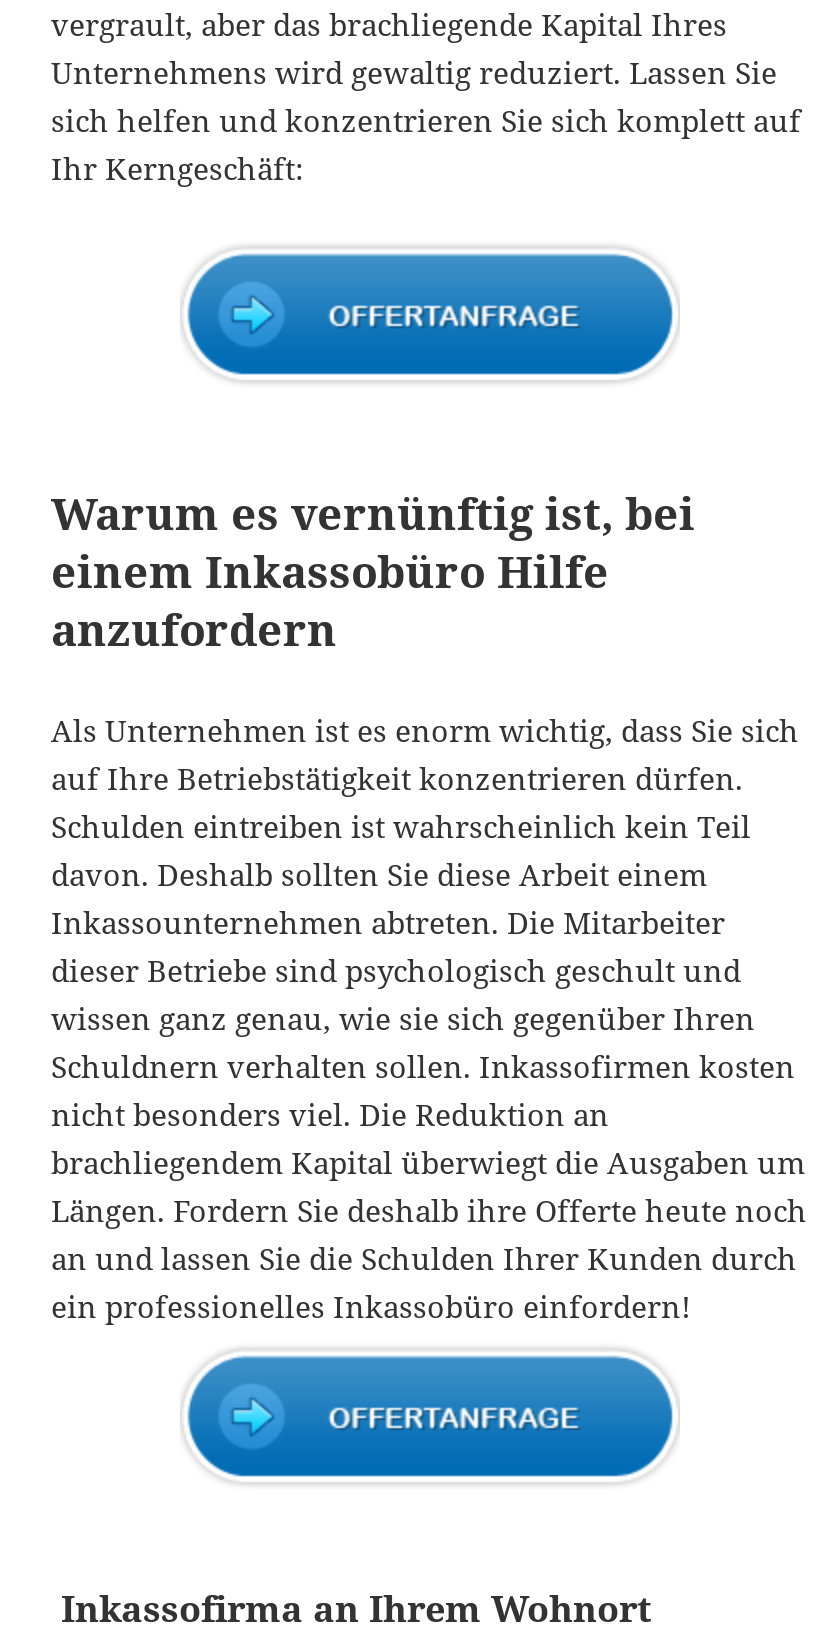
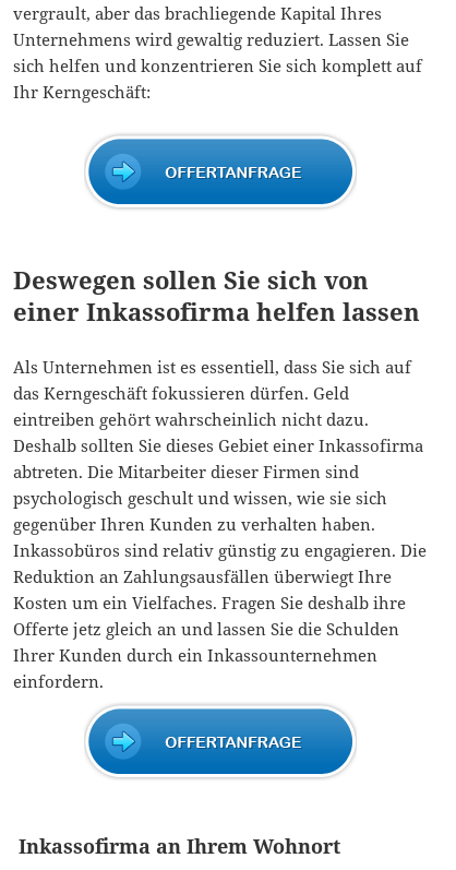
[51,482,695,658] Warum es vernünftig ist, bei | einem Inkassobüro Hilfe | anzufordern -> [14,263,421,328] Deswegen sollen Sie sich von | einer Inkassofirma helfen lassen
[51,710,807,1326] Als Unternehmen ist es enorm wichtig, dass Sie sich | auf Ihre Betriebstätigkeit konzentrieren dürfen. | Schulden eintreiben ist wahrscheinlich kein Teil | davon. Deshalb sollten Sie diese Arbeit einem | Inkassounternehmen abtreten. Die Mitarbeiter | dieser Betriebe sind psychologisch geschult und | wissen ganz genau, wie sie sich gegenüber Ihren | Schuldnern verhalten sollen. Inkassofirmen kosten | nicht besonders viel. Die Reduktion an | brachliegendem Kapital überwiegt die Ausgaben um | Längen. Fordern Sie deshalb ihre Offerte heute noch | an und lassen Sie die Schulden Ihrer Kunden durch | ein professionelles Inkassobüro einfordern! -> [14,356,427,692] Als Unternehmen ist es essentiell, dass Sie sich auf | das Kerngeschäft fokussieren dürfen. Geld | eintreiben gehört wahrscheinlich nicht dazu. | Deshalb sollten Sie dieses Gebiet einer Inkassofirma | abtreten. Die Mitarbeiter dieser Firmen sind | psychologisch geschult und wissen, wie sie sich | gegenüber Ihren Kunden zu verhalten haben. | Inkassobüros sind relativ günstig zu engagieren. Die | Reduktion an Zahlungsausfällen überwiegt Ihre | Kosten um ein Vielfaches. Fragen Sie deshalb ihre | Offerte jetz gleich an und lassen Sie die Schulden | Ihrer Kunden durch ein Inkassounternehmen | einfordern.

